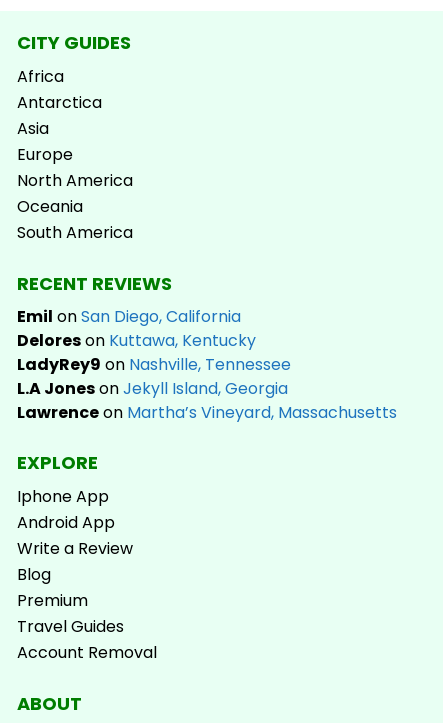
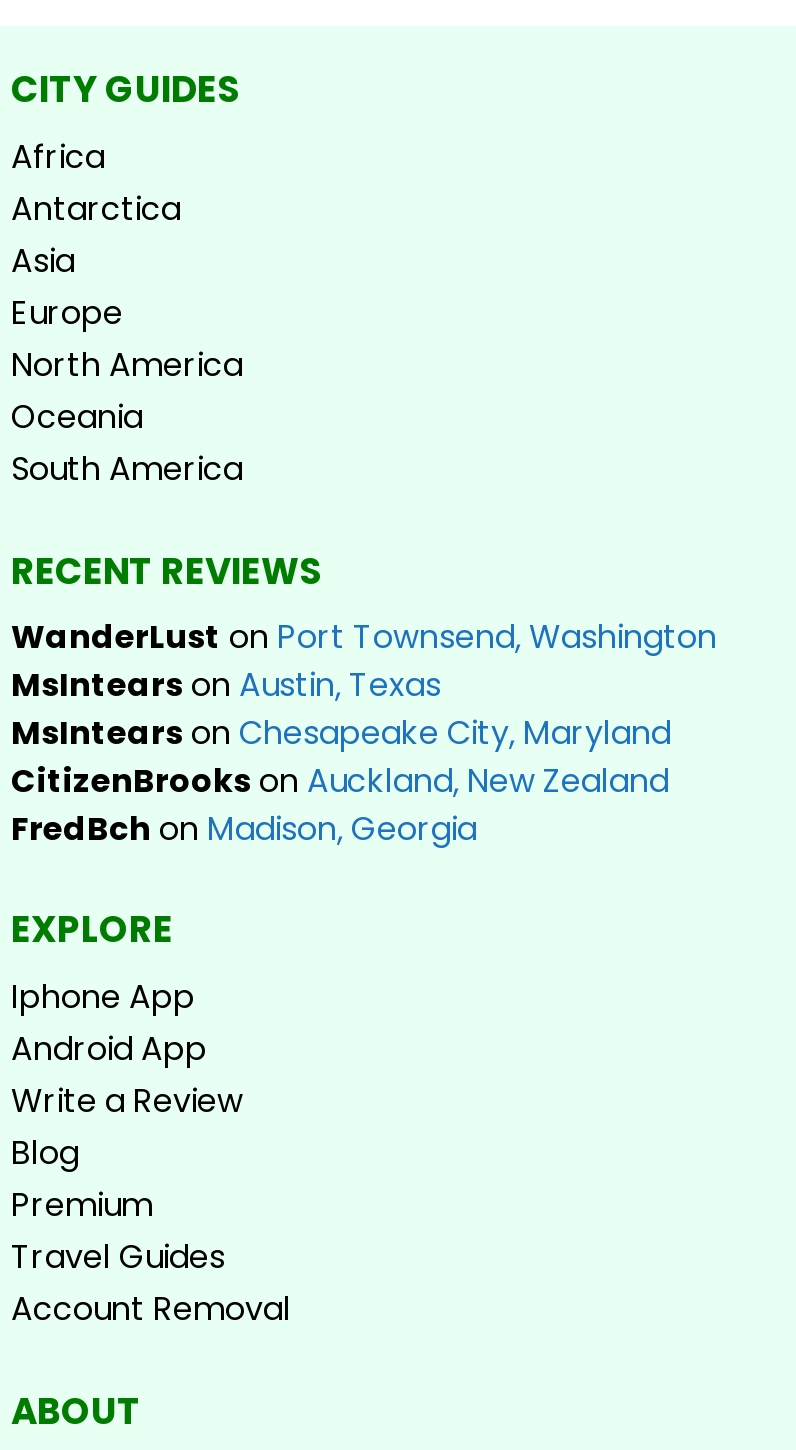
[17,305,397,424] Emil on San Diego, California | Delores on Kuttawa, Kentucky | LadyRey9 on Nashville, Tennessee | L.A Jones on Jekyll Island, Georgia | Lawrence on Martha’s Vineyard, Massachusetts -> [11,614,717,852] WanderLust on Port Townsend, Washington | MsIntears on Austin, Texas | MsIntears on Chesapeake City, Maryland | CitizenBrooks on Auckland, New Zealand | FredBch on Madison, Georgia

